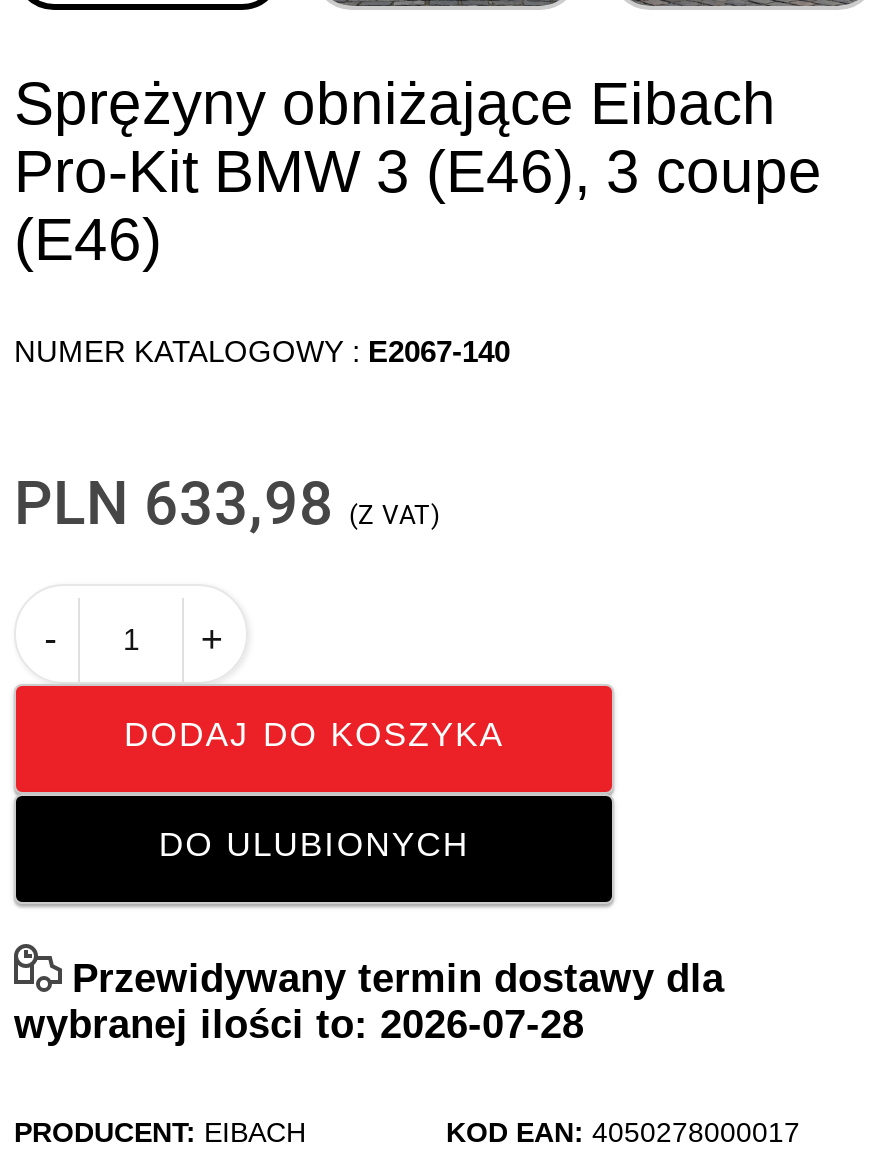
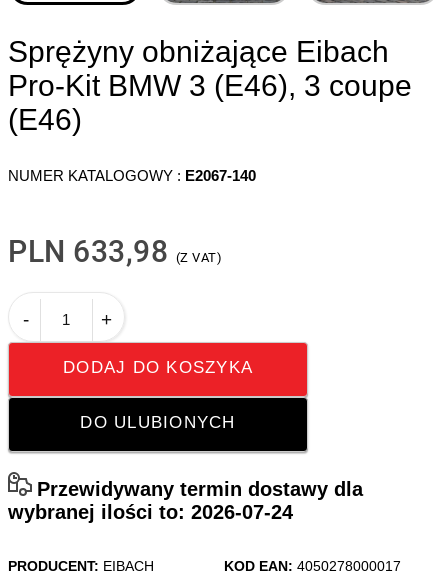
[14,1002,584,1046] wybranej ilości to: 2026-07-28 -> [8,501,293,523] wybranej ilości to: 2026-07-24

